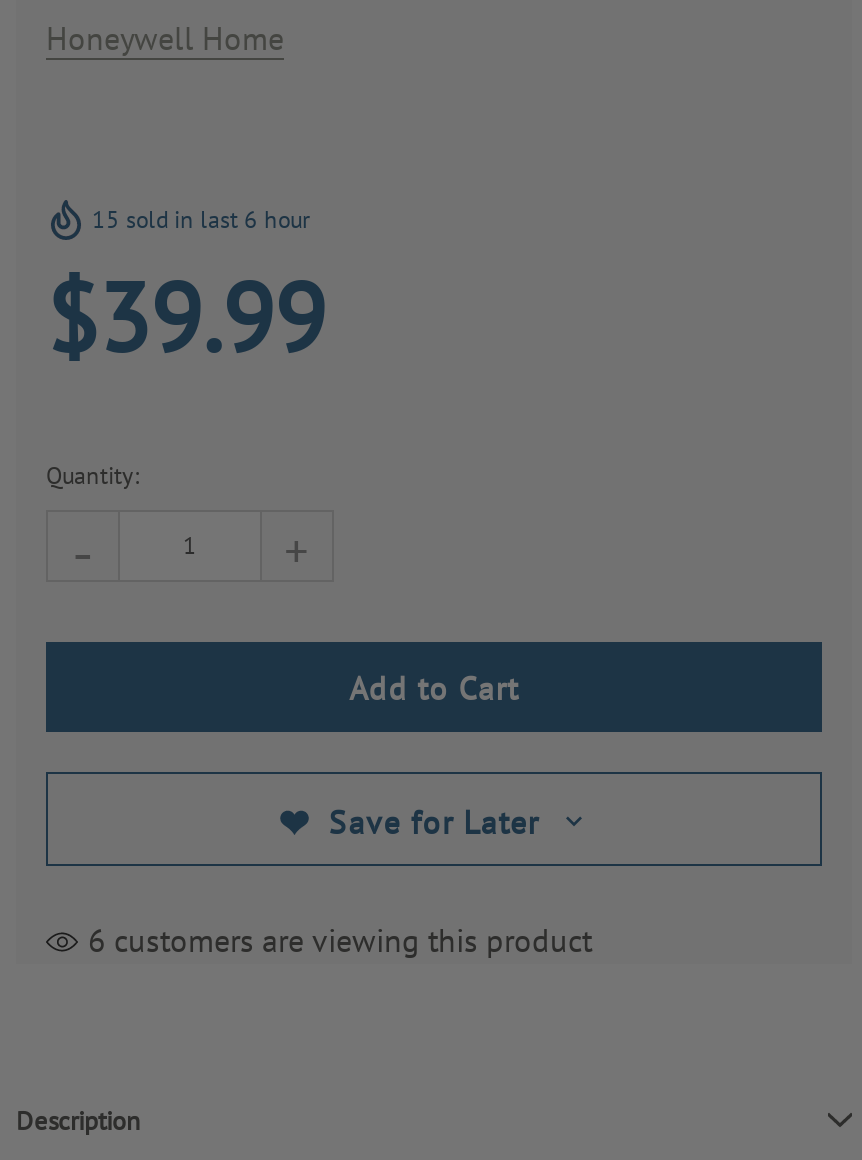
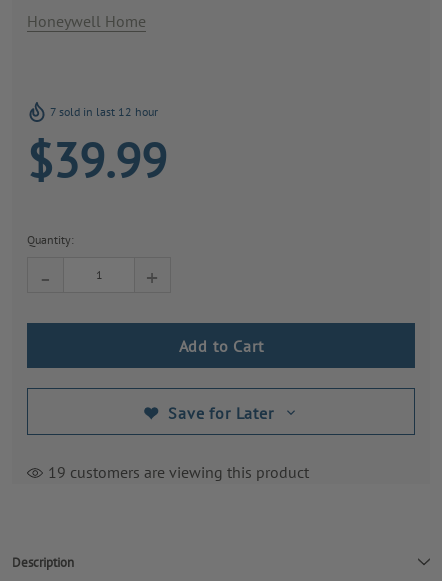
[92,204,310,234] 15 sold in last 6 hour -> [50,104,158,119] 7 sold in last 12 hour
[88,920,592,960] 6 customers are viewing this product -> [48,462,309,482] 19 customers are viewing this product

